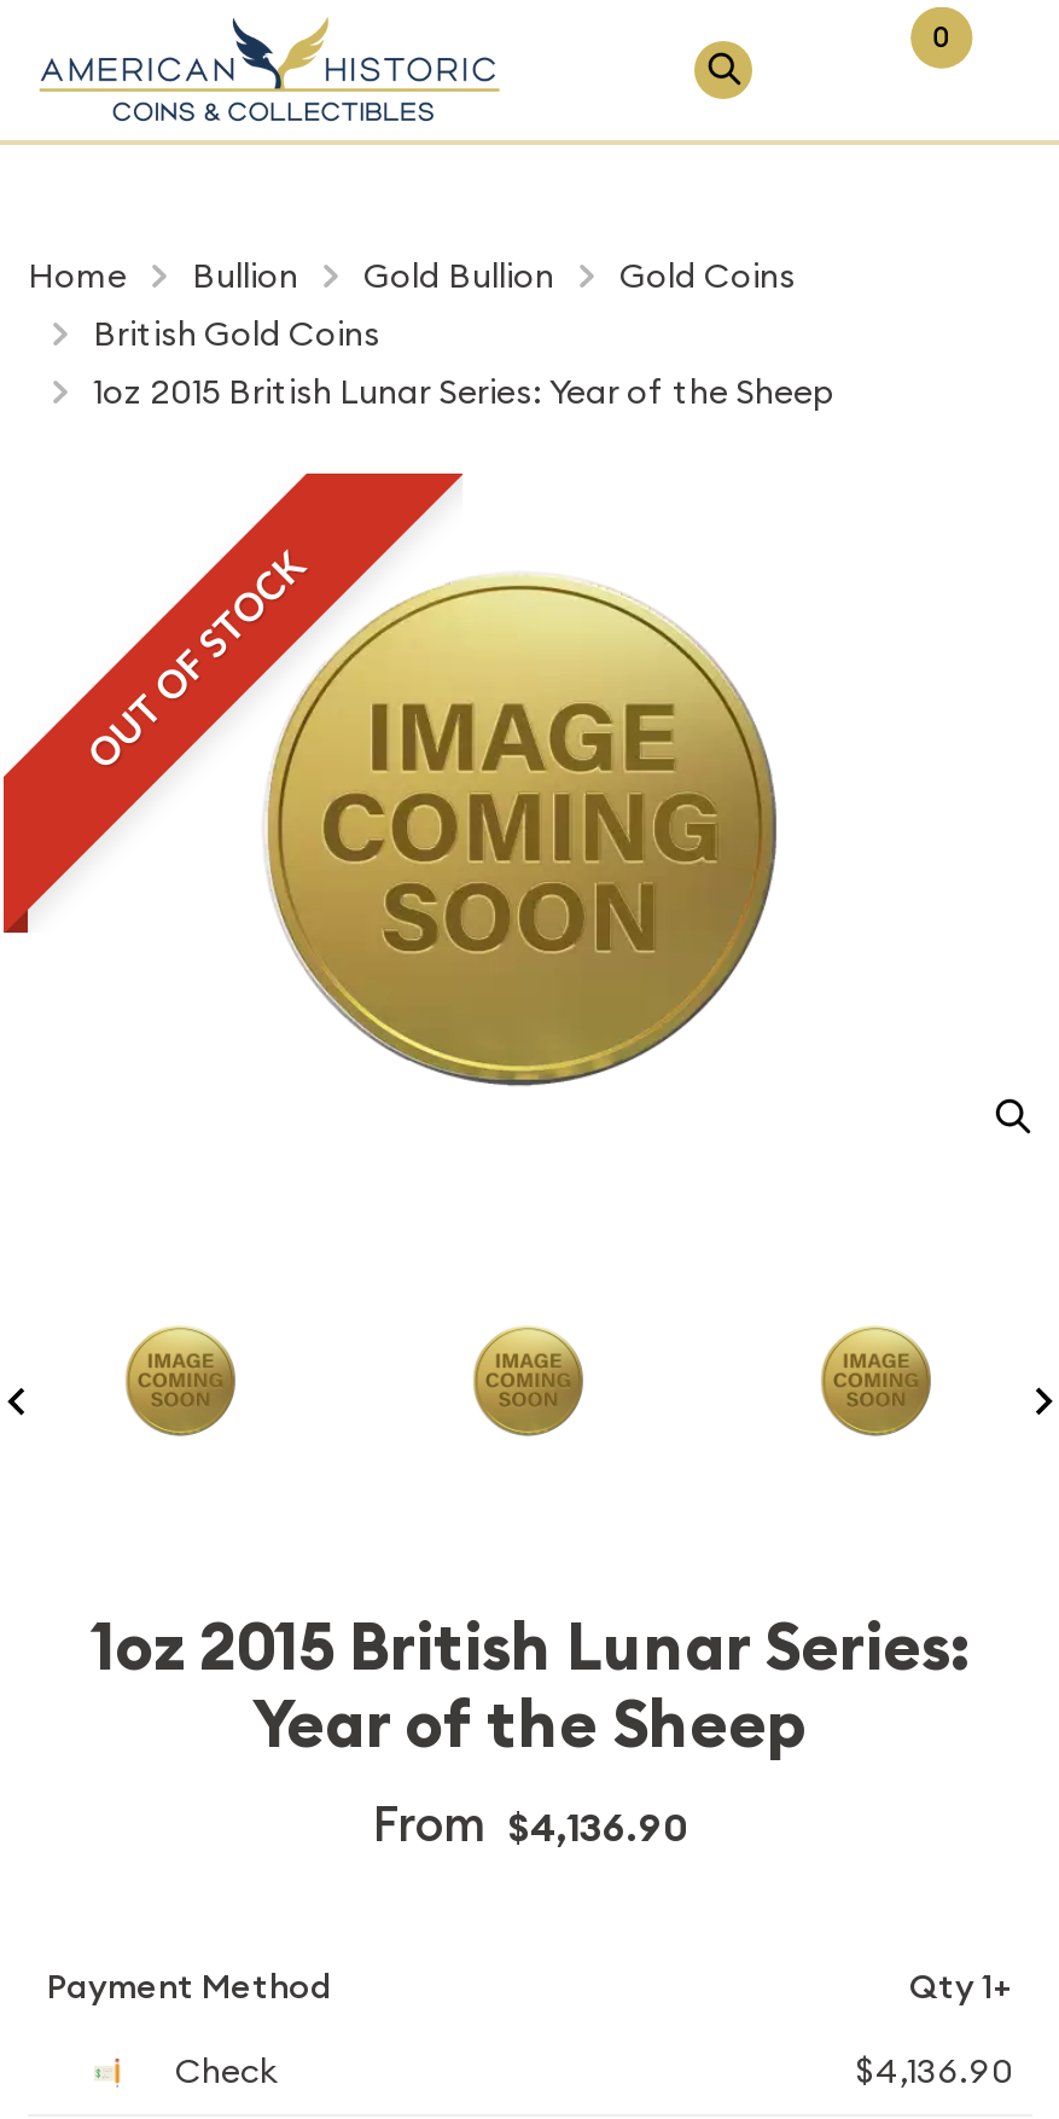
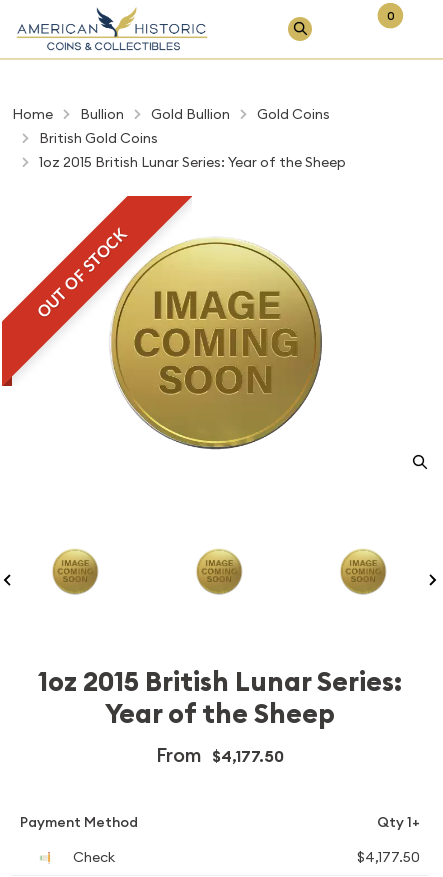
[373,1793,687,1856] From $4,136.90 -> [156,742,284,768] From $4,177.50
[856,2049,1013,2092] $4,136.90 -> [357,848,420,866] $4,177.50

